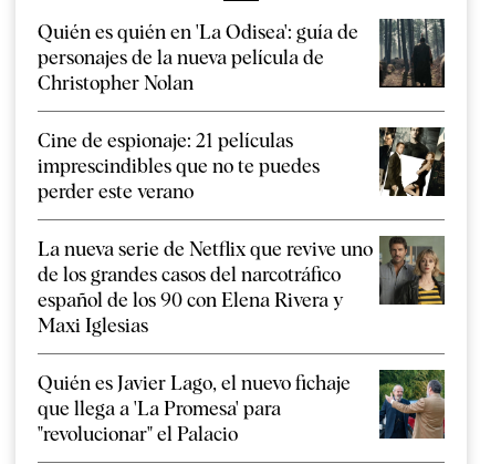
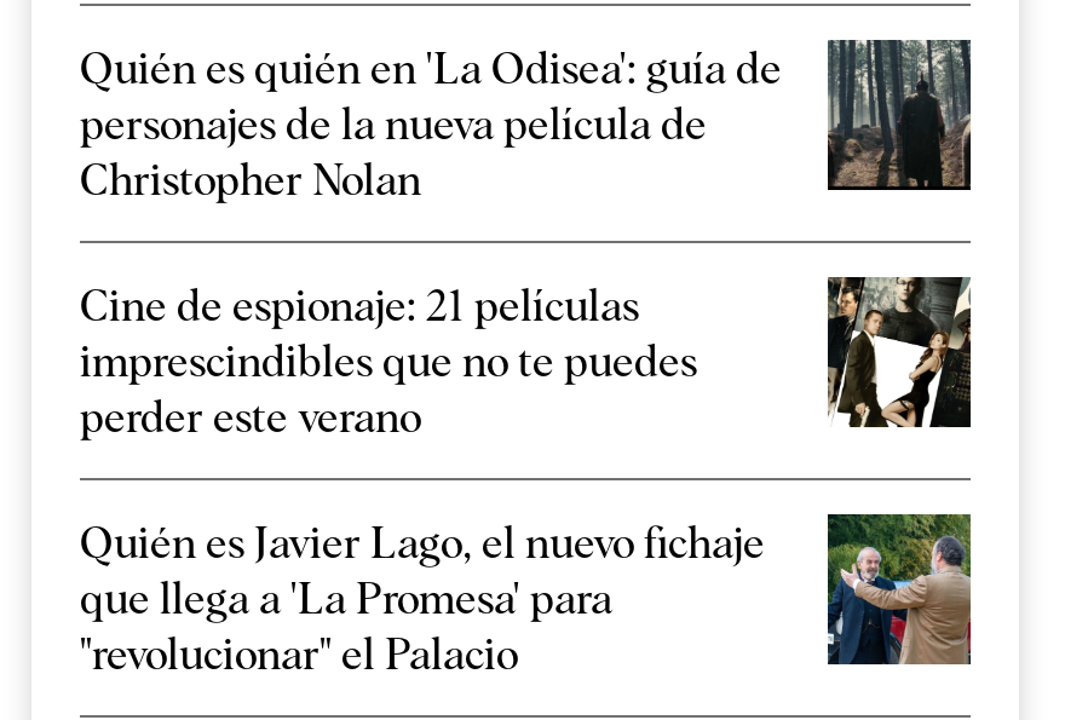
[38,236,445,337] [image] | La nueva serie de Netflix que revive uno | de los grandes casos del narcotráfico | español de los 90 con Elena Rivera y | Maxi Iglesias -> none

